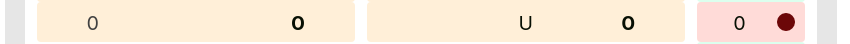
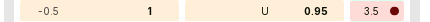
[87,9,101,33] 0 -> [38,4,59,16] -0.5
[291,9,305,33] 0 -> [148,4,152,16] 1
[621,9,635,33] 0 -> [304,4,328,16] 0.95
[733,9,747,33] 0 -> [364,4,379,16] 3.5

